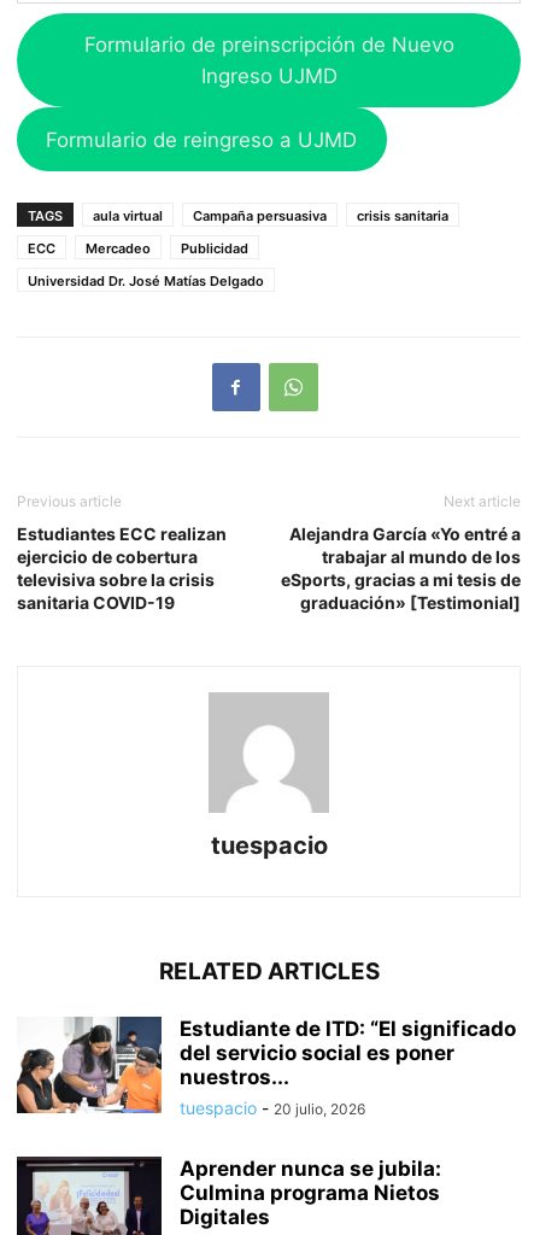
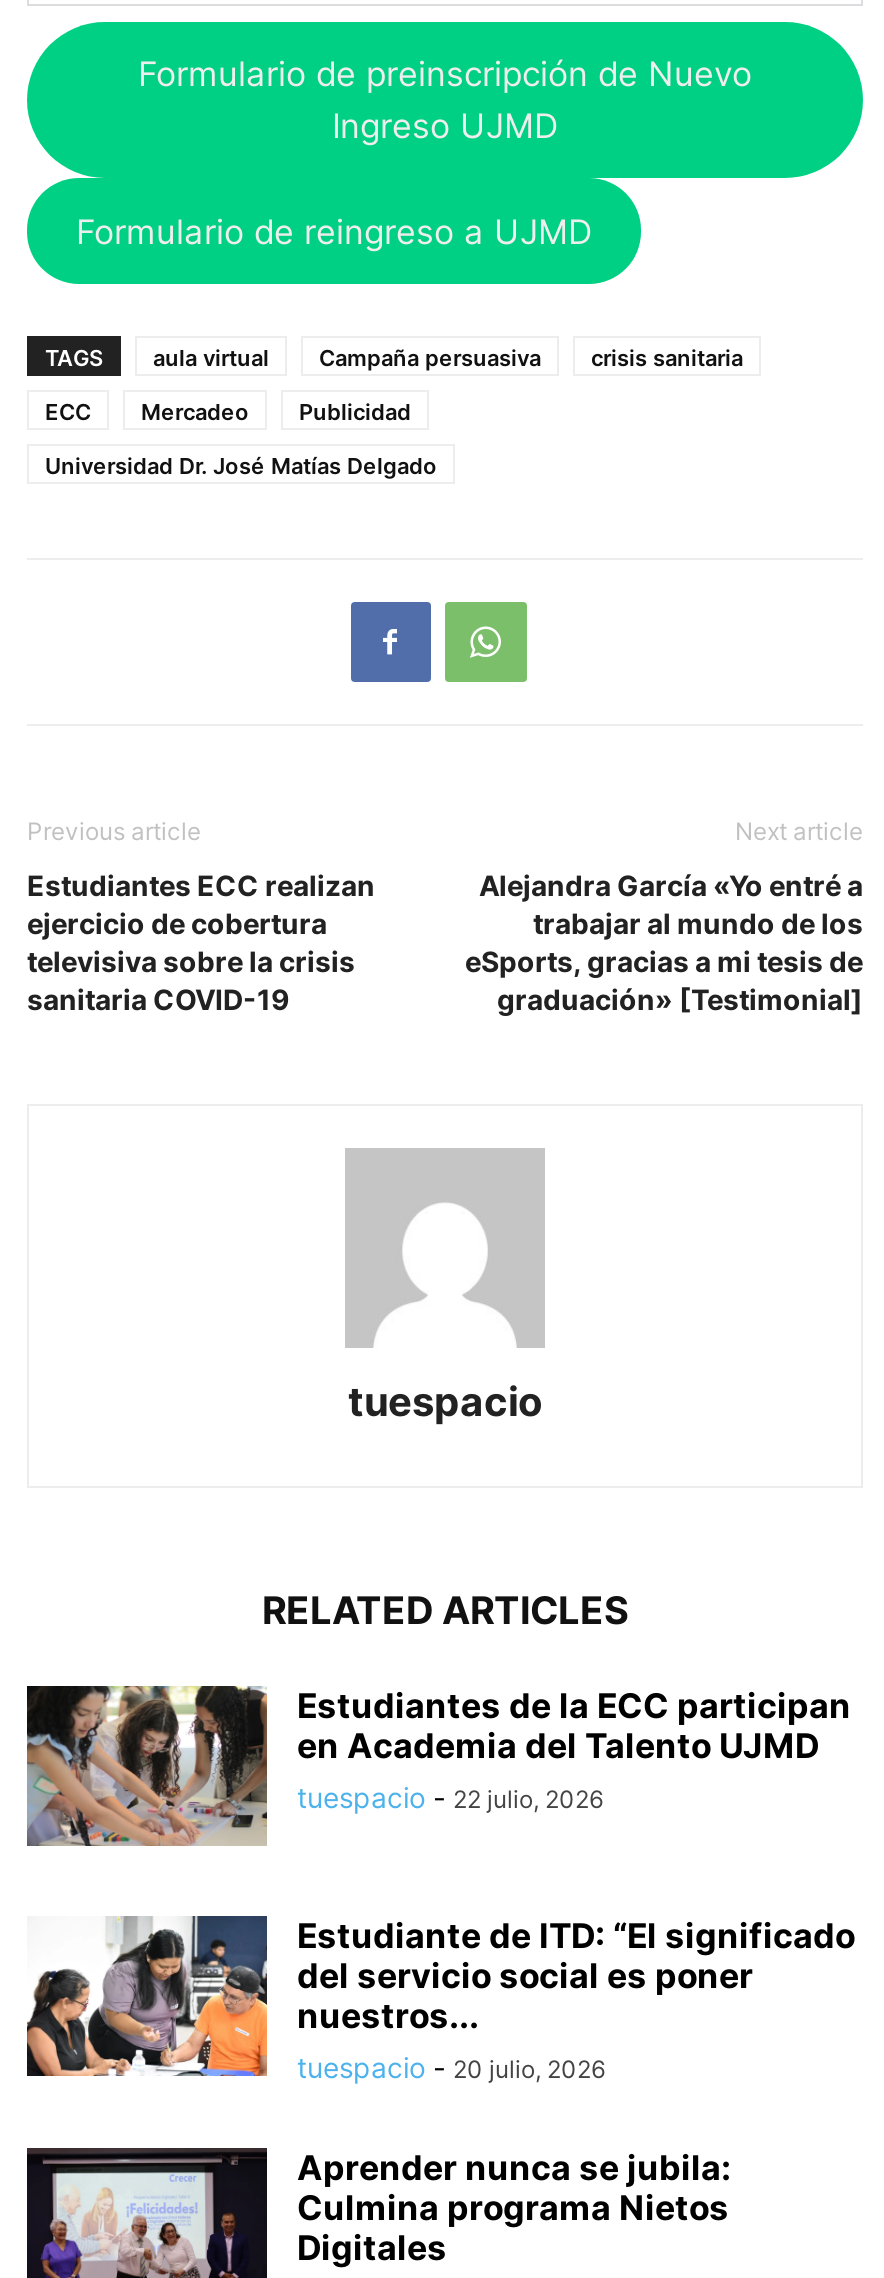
none -> [25,1684,851,1848] [image] | Estudiantes de la ECC participan | en Academia del Talento UJMD | tuespacio - 22 julio, 2026

